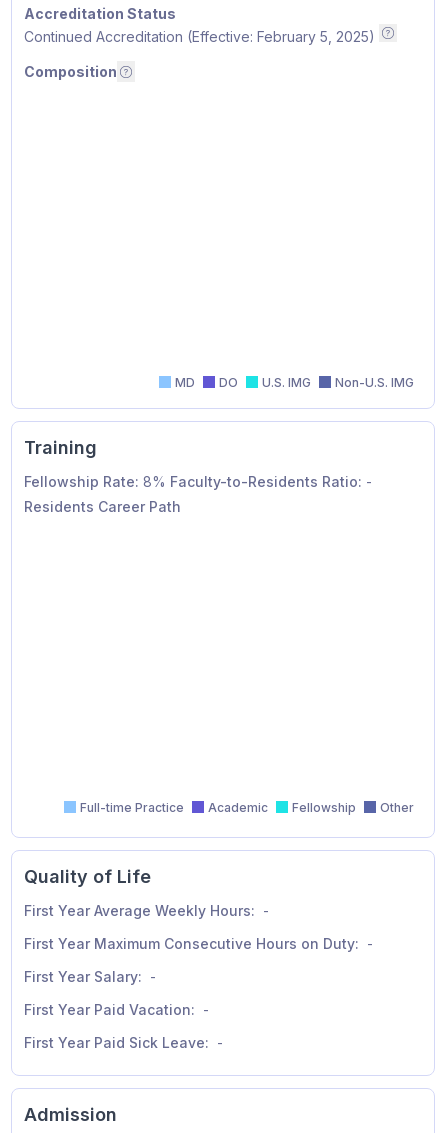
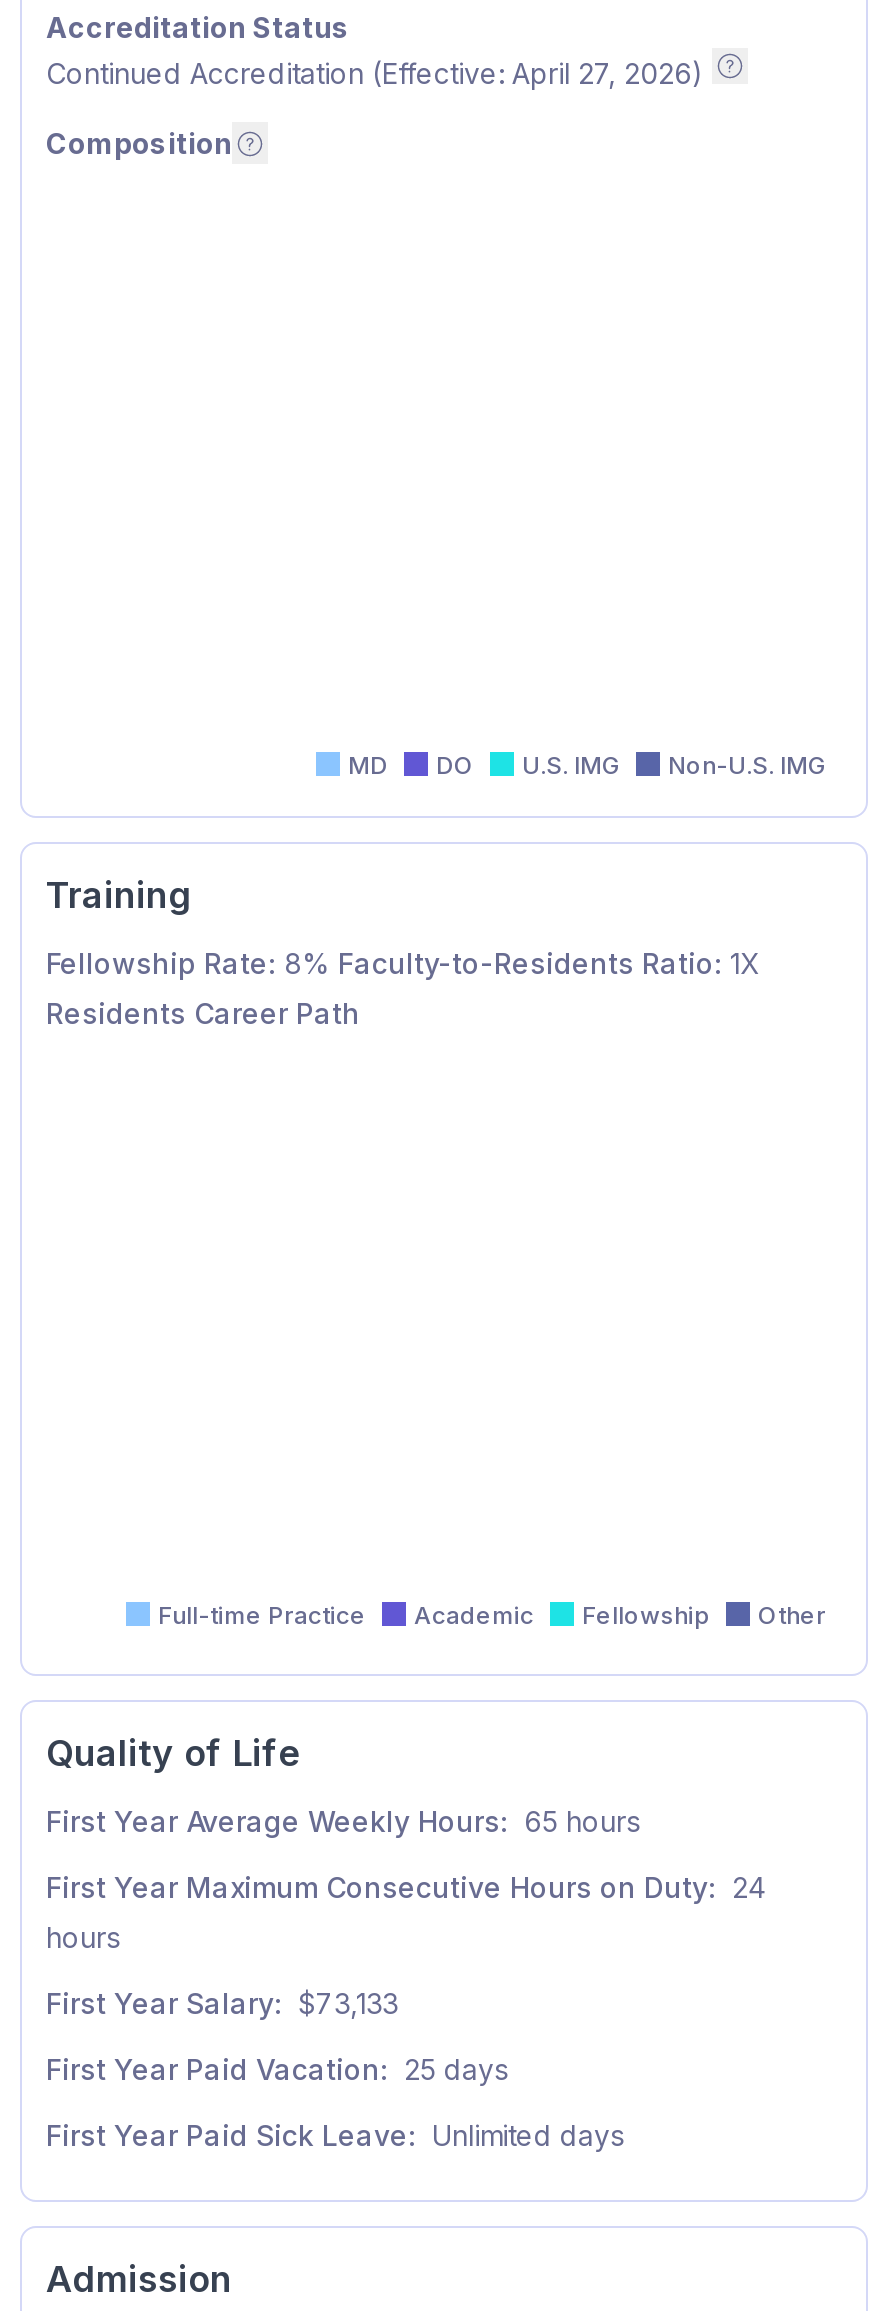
[24,28,379,45] Continued Accreditation (Effective: February 5, 2025) -> [46,56,712,90] Continued Accreditation (Effective: April 27, 2026)
[24,473,372,490] Fellowship Rate: 8% Faculty-to-Residents Ratio: - -> [46,946,760,980] Fellowship Rate: 8% Faculty-to-Residents Ratio: 1X
[24,902,373,1051] First Year Average Weekly Hours: - | First Year Maximum Consecutive Hours on Duty: - | First Year Salary: - | First Year Paid Vacation: - | First Year Paid Sick Leave: - -> [46,1804,766,2152] First Year Average Weekly Hours: 65 hours | First Year Maximum Consecutive Hours on Duty: 24 | hours | First Year Salary: $73,133 | First Year Paid Vacation: 25 days | First Year Paid Sick Leave: Unlimited days

